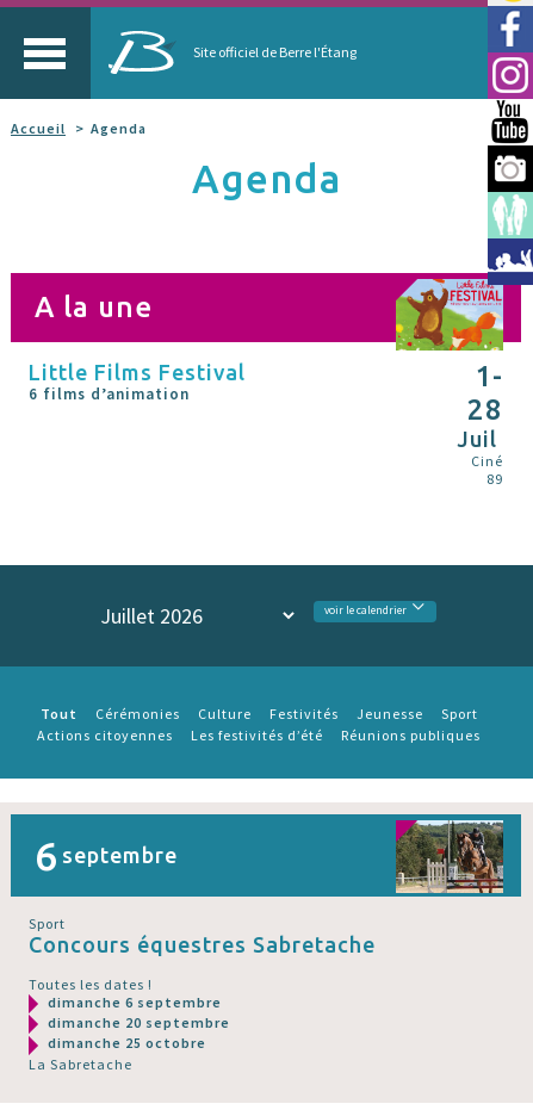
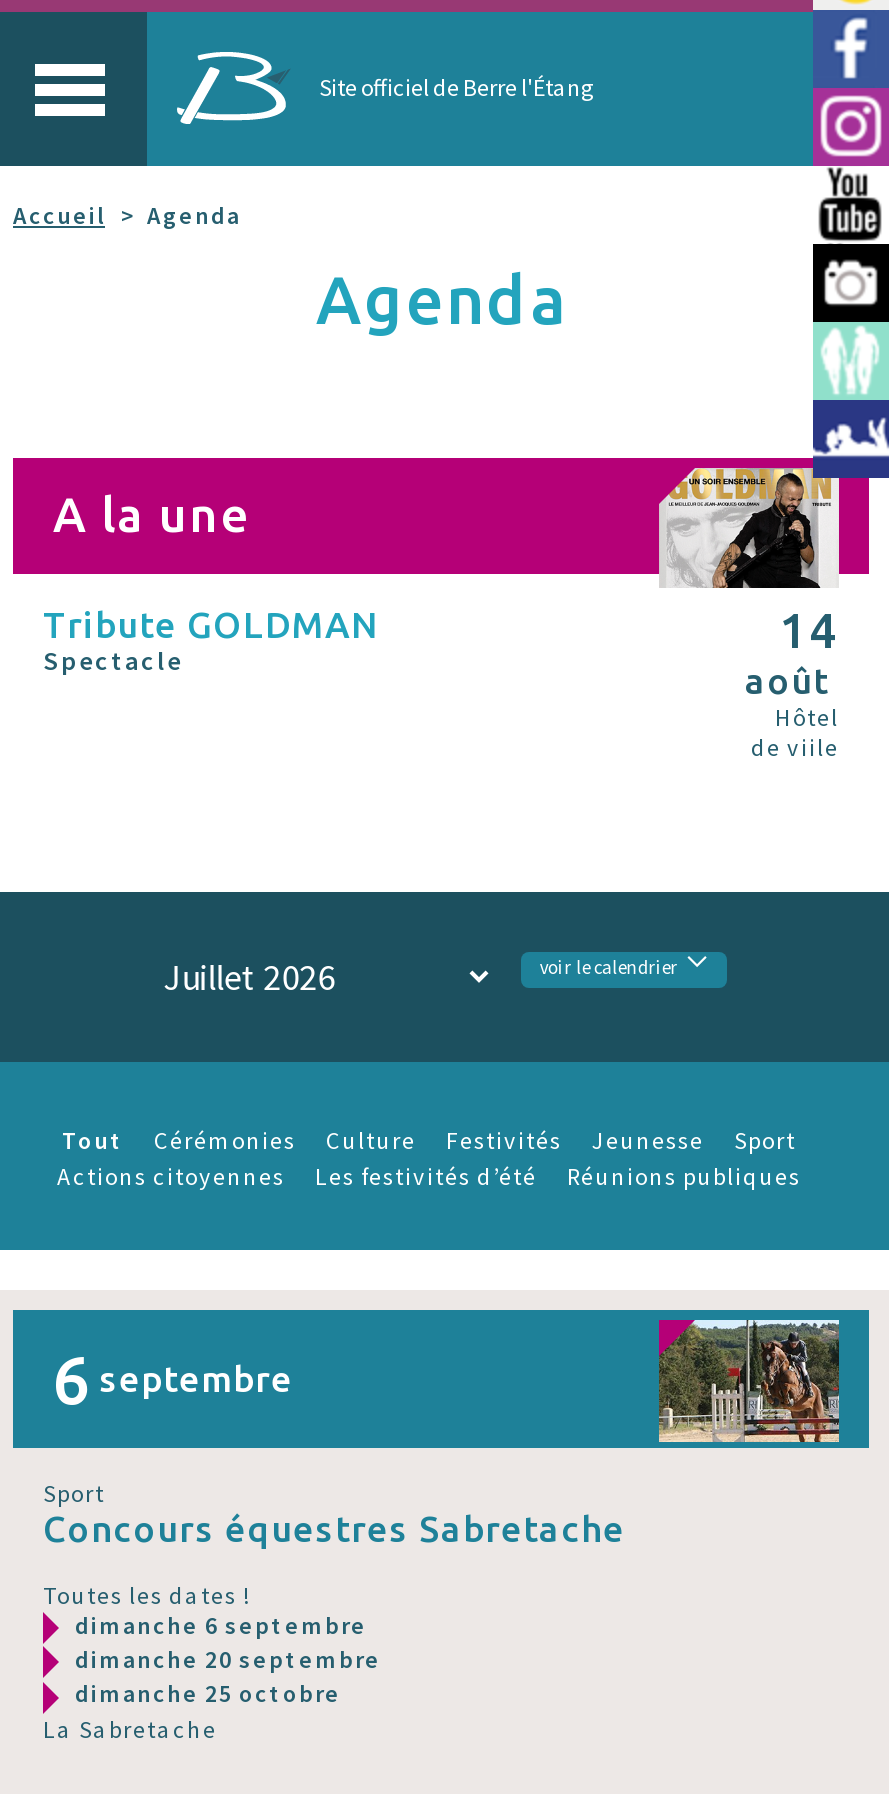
[395,278,504,487] [image] | 1- | 28 | Juil | Ciné | 89 -> [657,466,839,761] [image] | 14 | août | Hôtel | de viile
[29,360,246,404] Little Films Festival | 6 films d’animation -> [43,603,379,677] Tribute GOLDMAN | Spectacle

